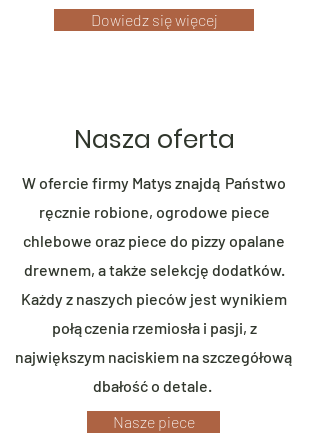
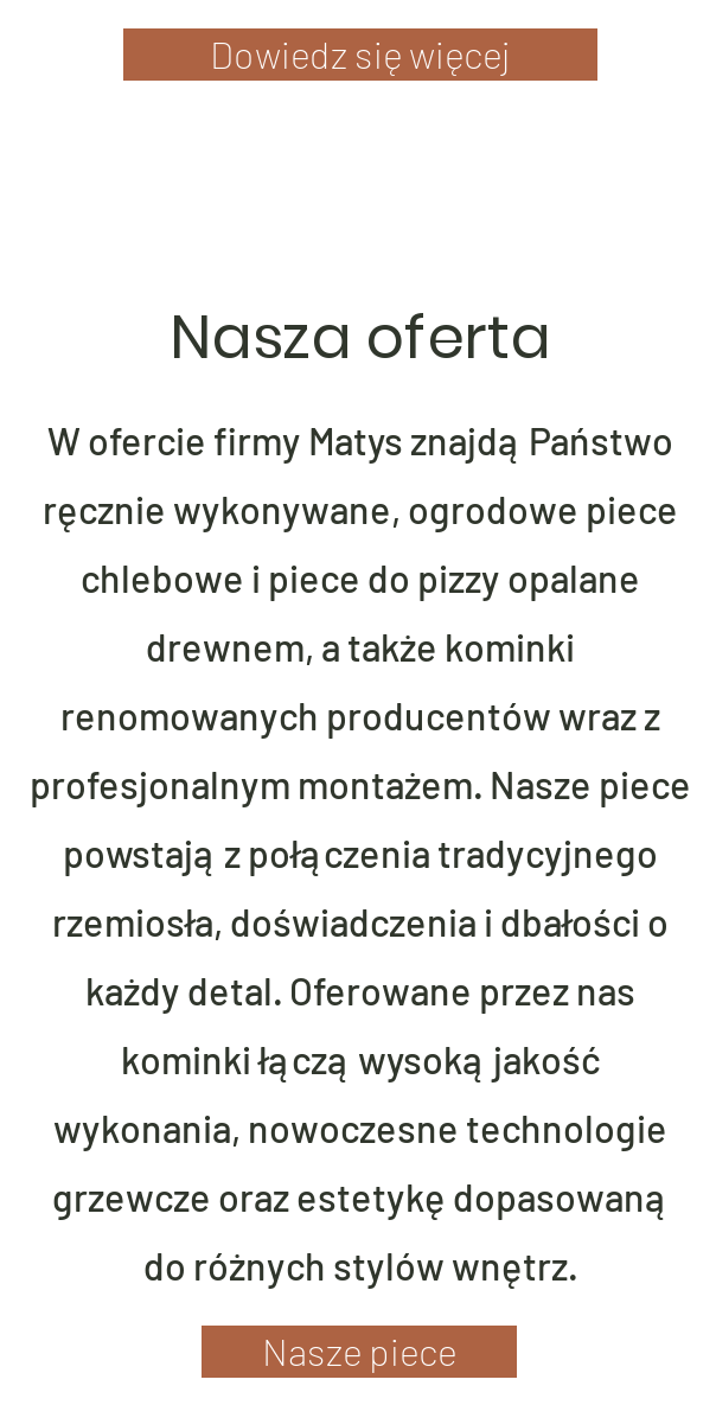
[14,201,293,394] ręcznie robione, ogrodowe piece | chlebowe oraz piece do pizzy opalane | drewnem, a także selekcję dodatków. | Każdy z naszych pieców jest wynikiem | połączenia rzemiosła i pasji, z | największym naciskiem na szczegółową | dbałość o detale. -> [30,485,691,1286] ręcznie wykonywane, ogrodowe piece | chlebowe i piece do pizzy opalane | drewnem, a także kominki | renomowanych producentów wraz z | profesjonalnym montażem. Nasze piece | powstają z połączenia tradycyjnego | rzemiosła, doświadczenia i dbałości o | każdy detal. Oferowane przez nas | kominki łączą wysoką jakość | wykonania, nowoczesne technologie | grzewcze oraz estetykę dopasowaną | do różnych stylów wnętrz.

